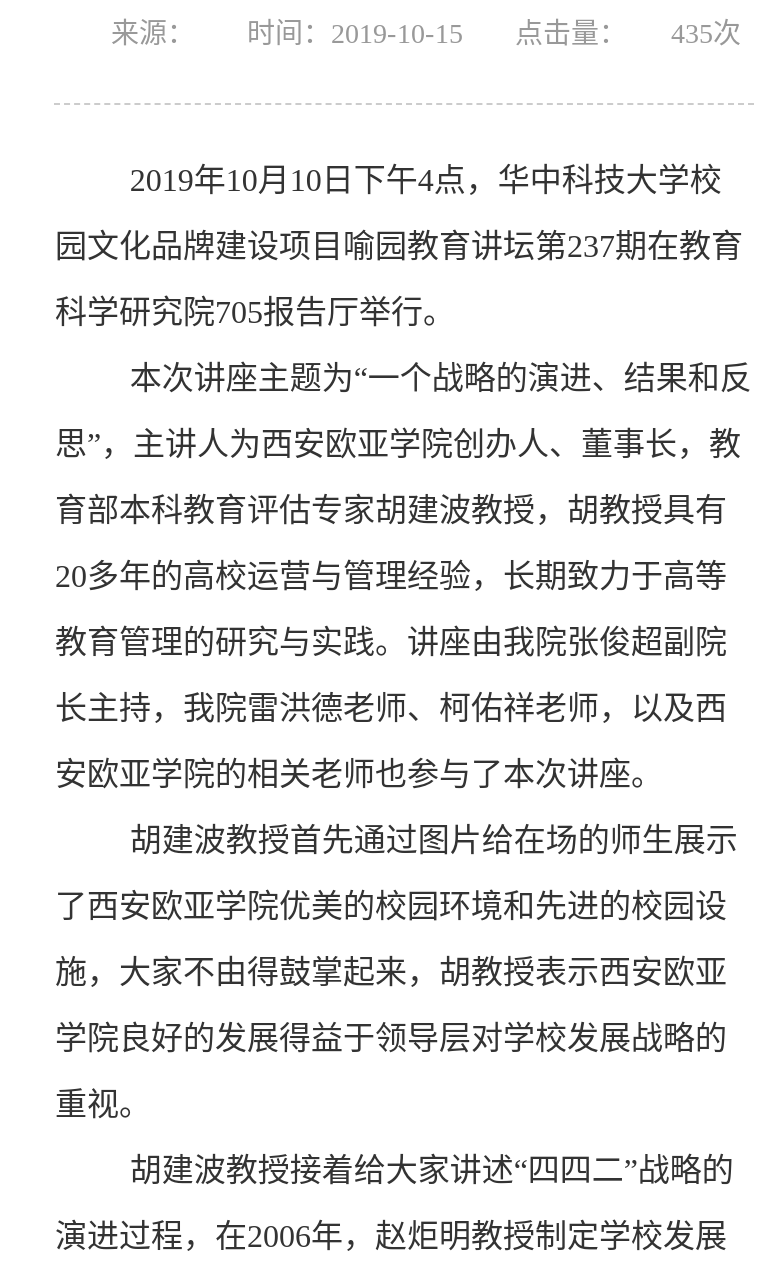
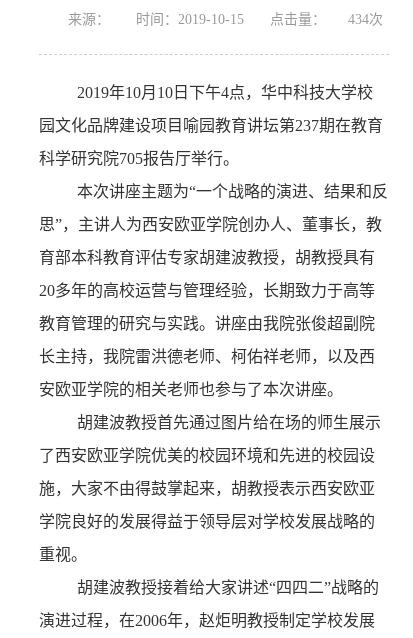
[111,18,741,48] 来源： 时间：2019-10-15 点击量： 435次 -> [67,12,382,27] 来源： 时间：2019-10-15 点击量： 434次

